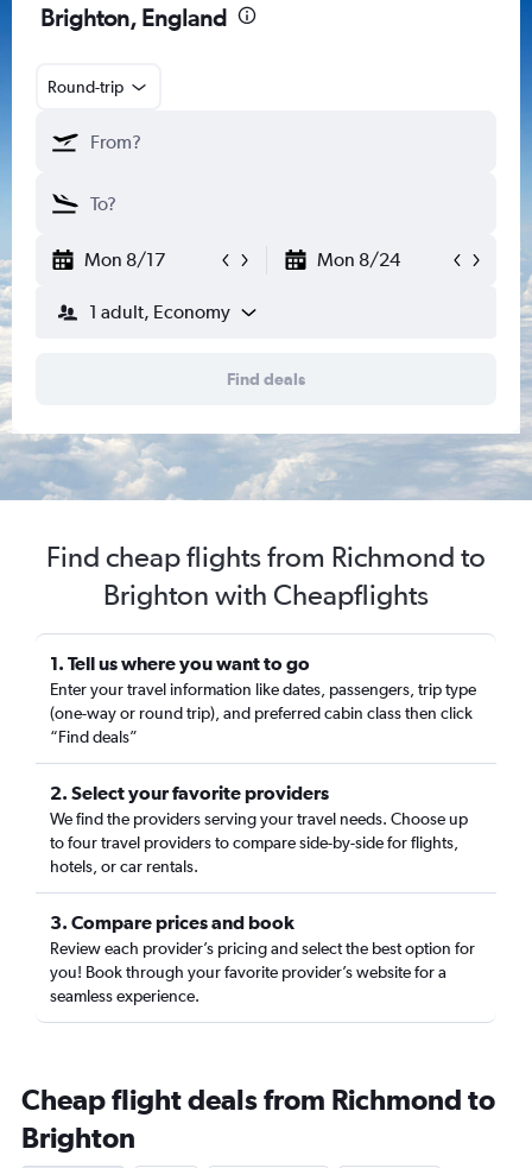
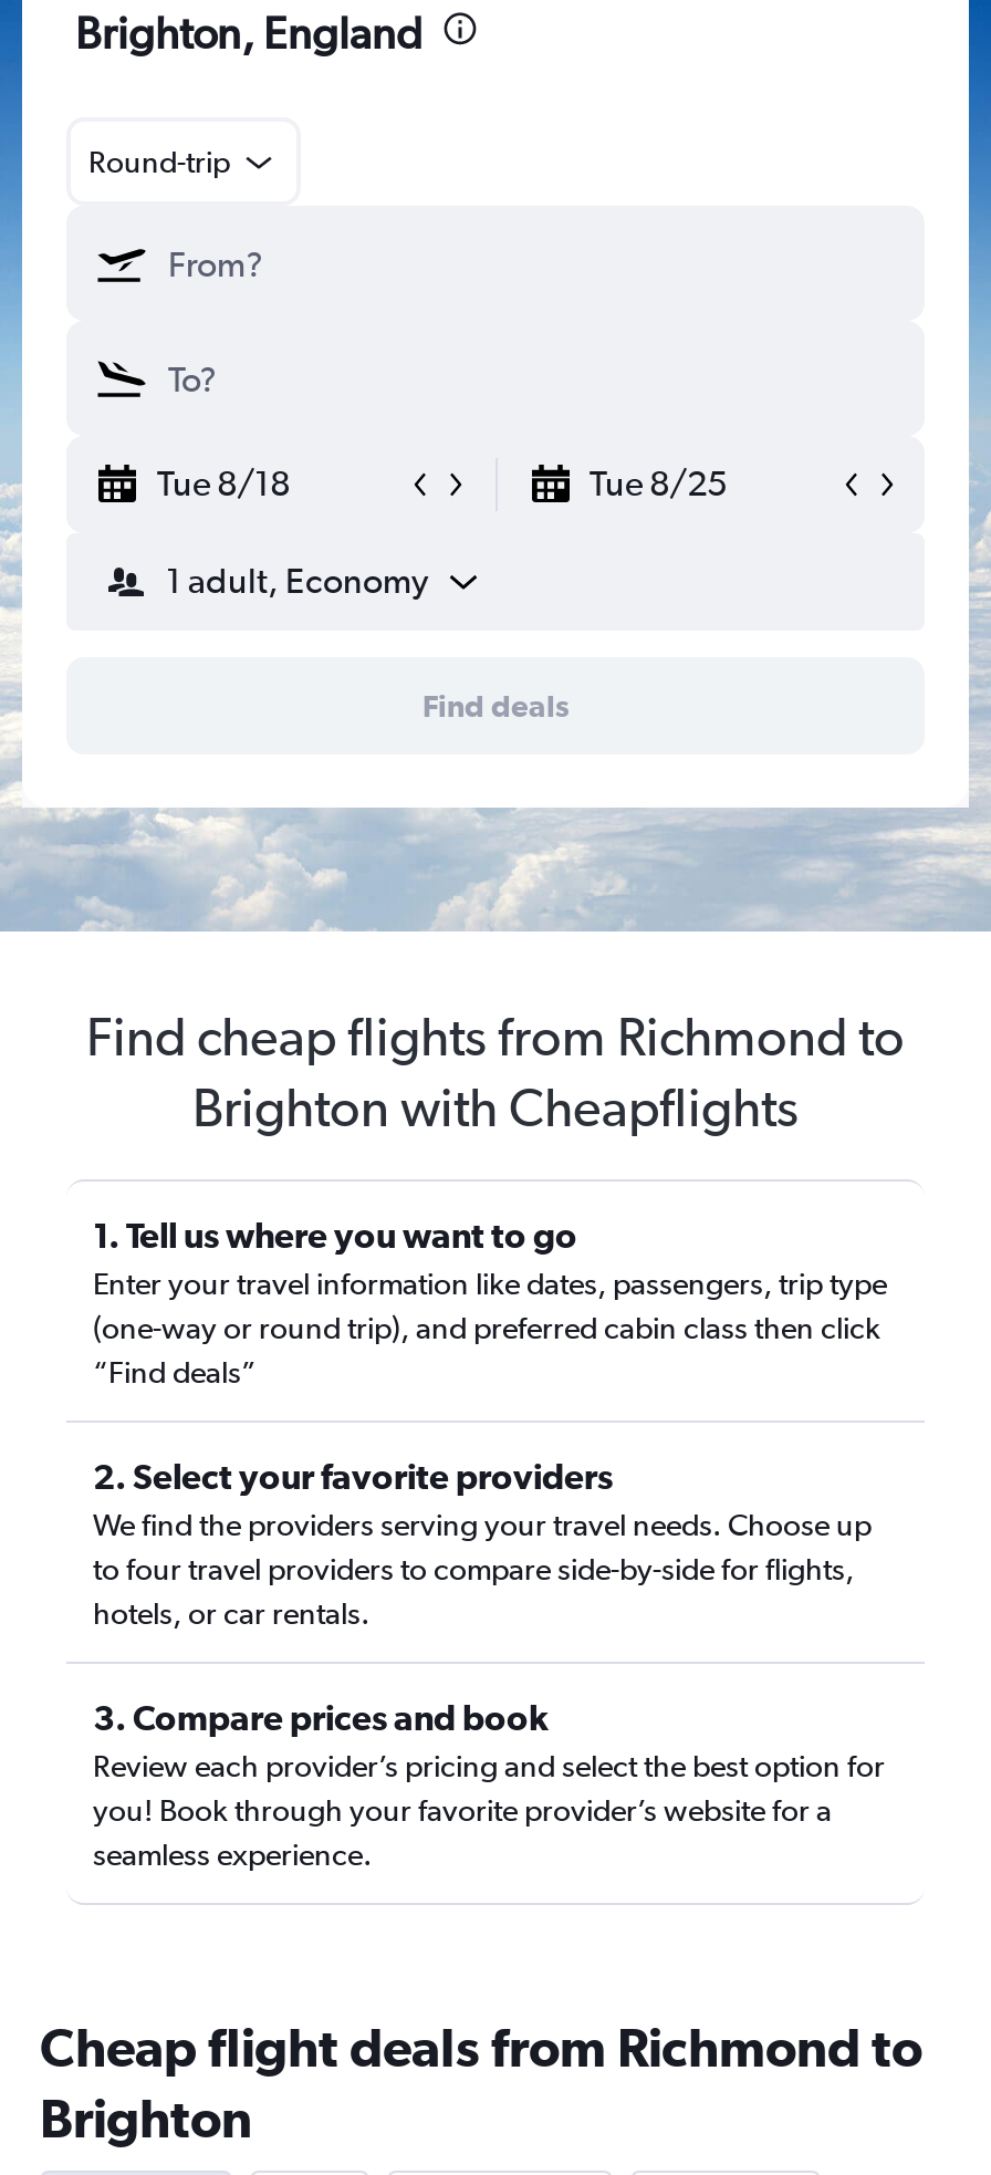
[84,248,400,271] Mon 8/17 | Mon 8/24 -> [157,462,727,504] Tue 8/18 | Tue 8/25

